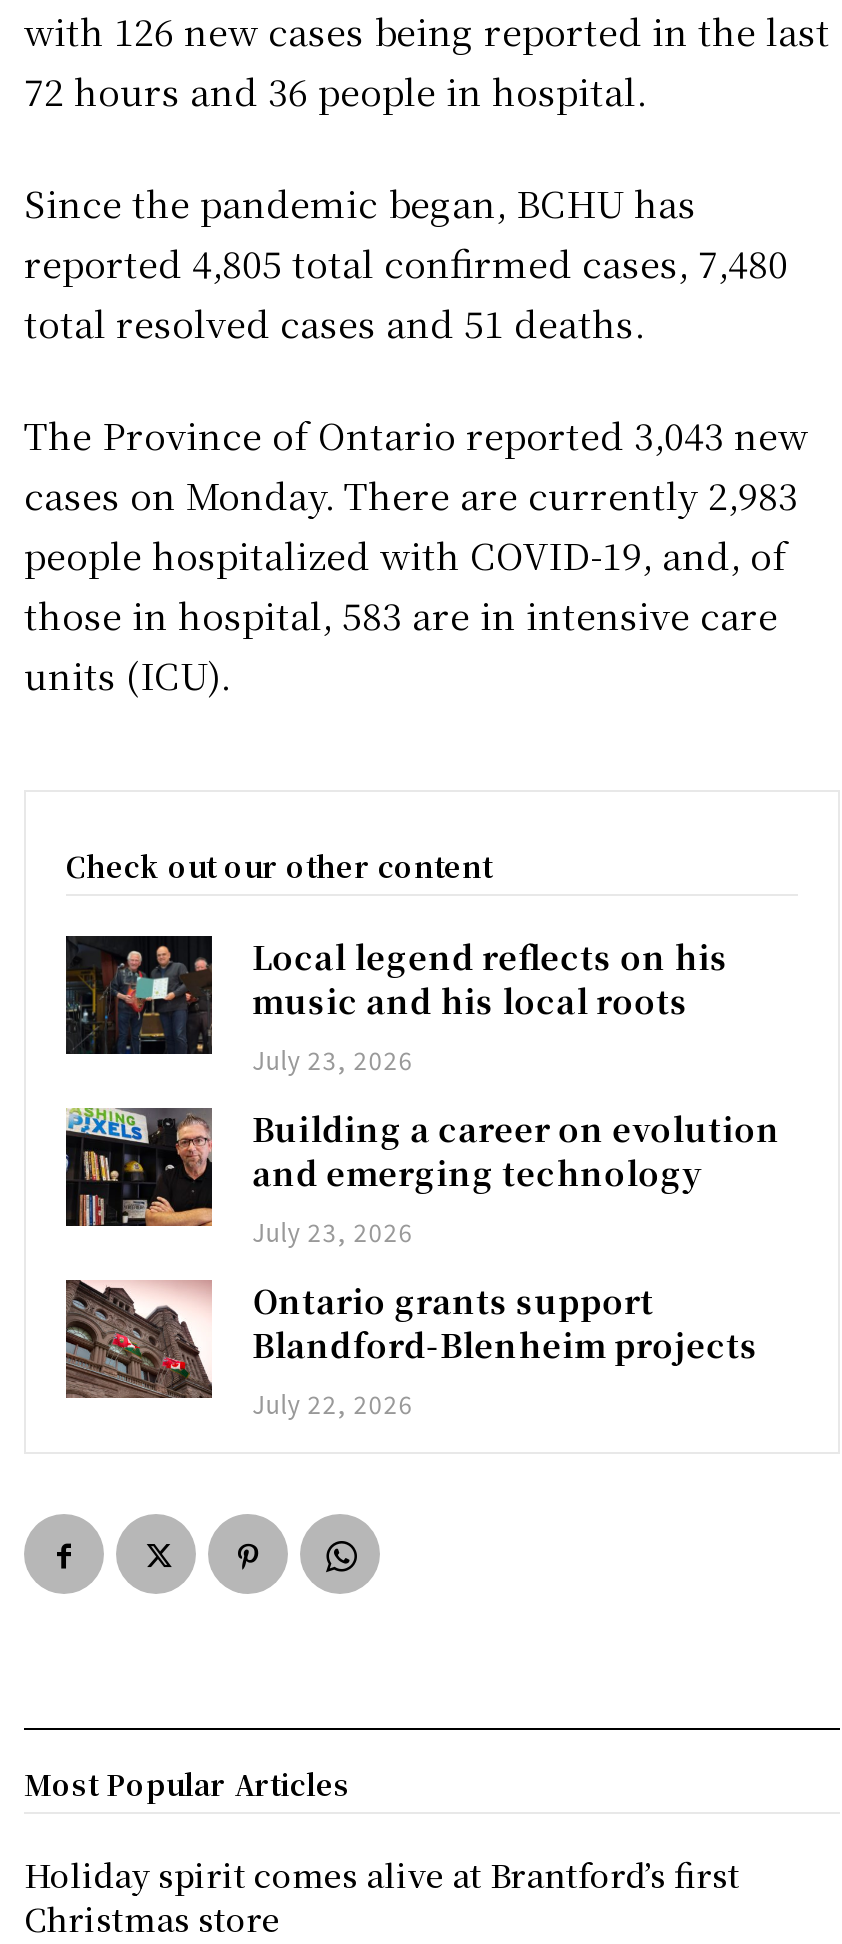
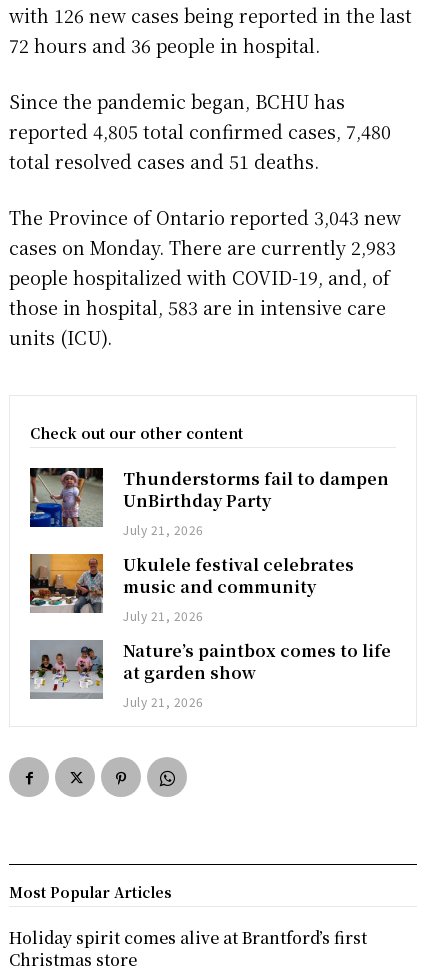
[64,935,728,1077] [image] | Local legend reflects on his | music and his local roots | July 23, 2026 -> [29,467,389,538] [image] | Thunderstorms fail to dampen | UnBirthday Party | July 21, 2026
[64,1106,780,1249] [image] | Building a career on evolution | and emerging technology | July 23, 2026 -> [29,553,354,624] [image] | Ukulele festival celebrates | music and community | July 21, 2026
[64,1279,758,1421] [image] | Ontario grants support | Blandford-Blenheim projects | July 22, 2026 -> [29,639,391,710] [image] | Nature’s paintbox comes to life | at garden show | July 21, 2026

